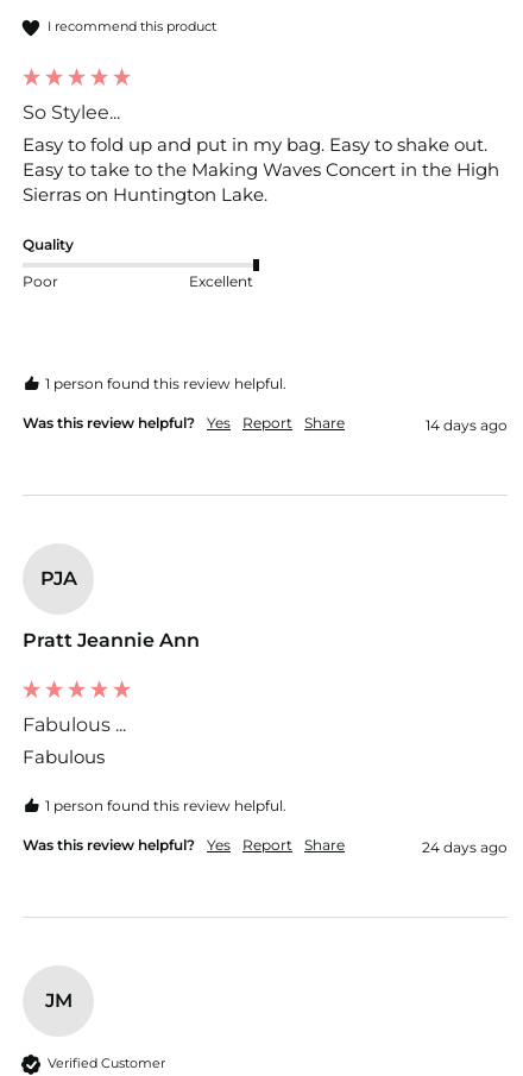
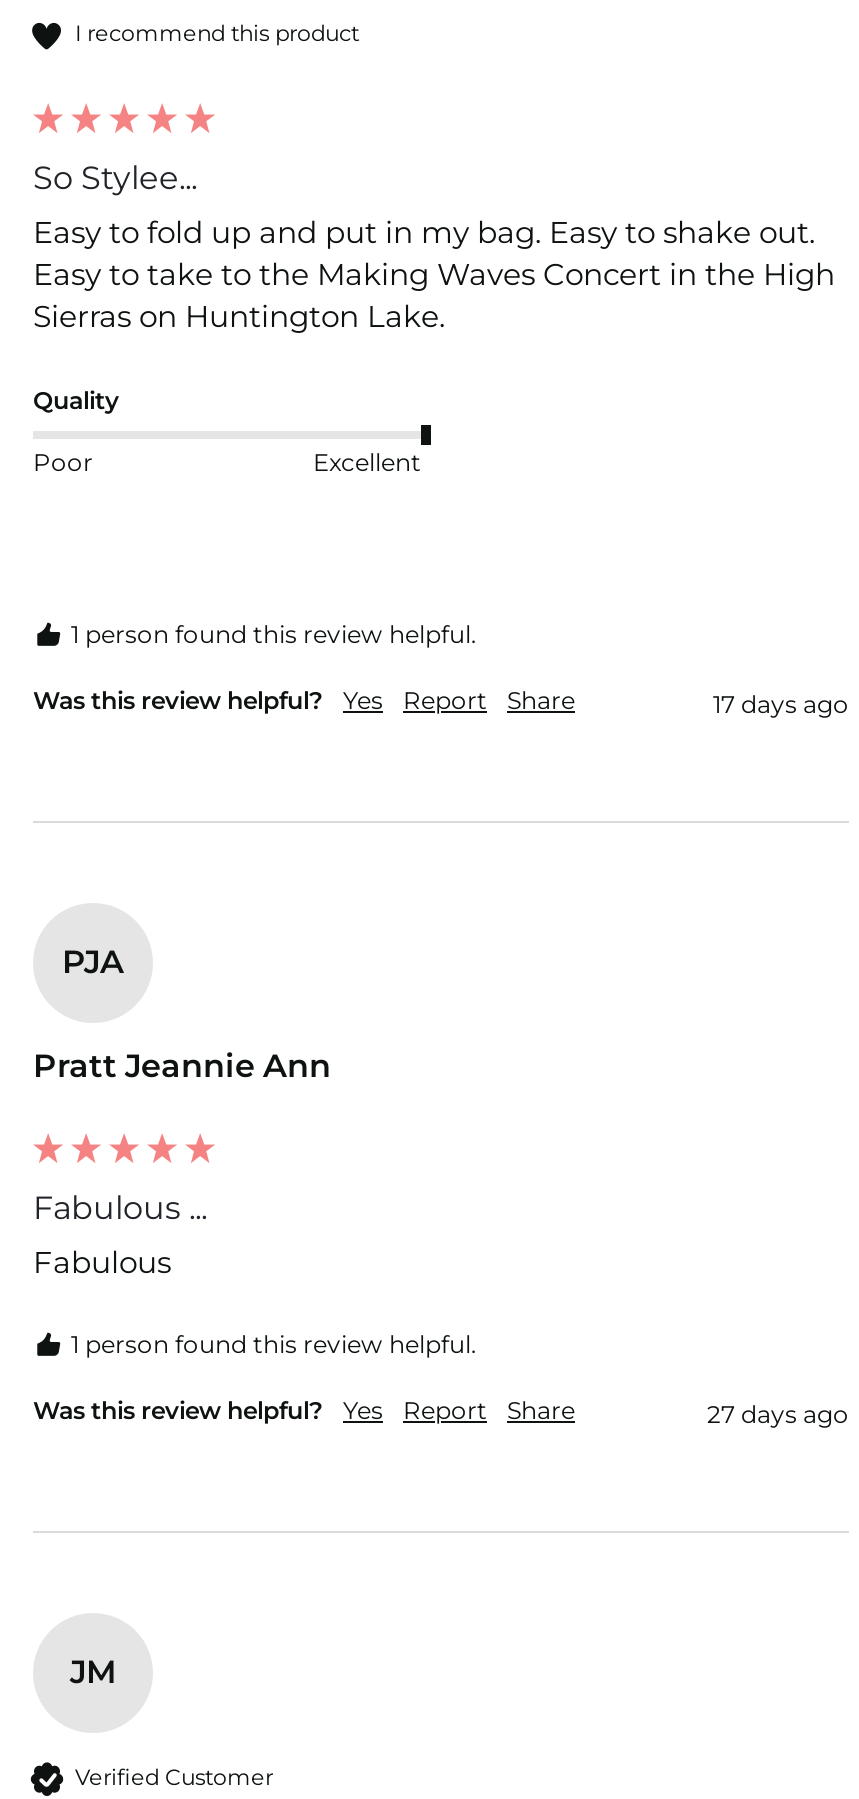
[426,416,508,434] 14 days ago -> [713,688,849,718] 17 days ago
[422,838,508,856] 24 days ago -> [707,1398,849,1428] 27 days ago

